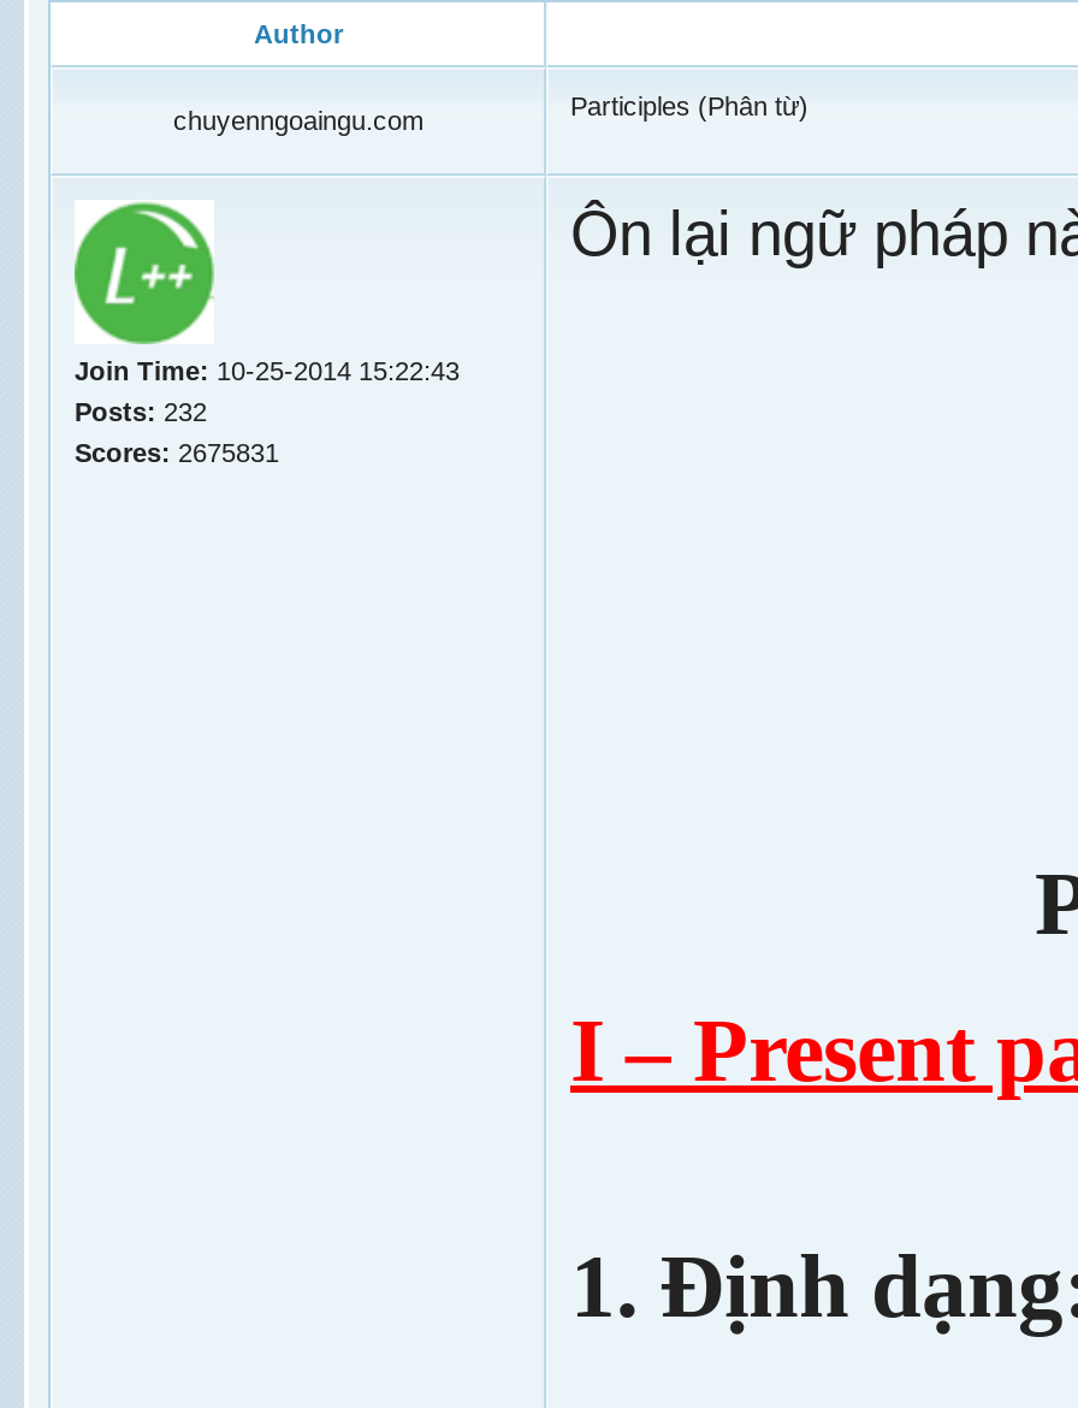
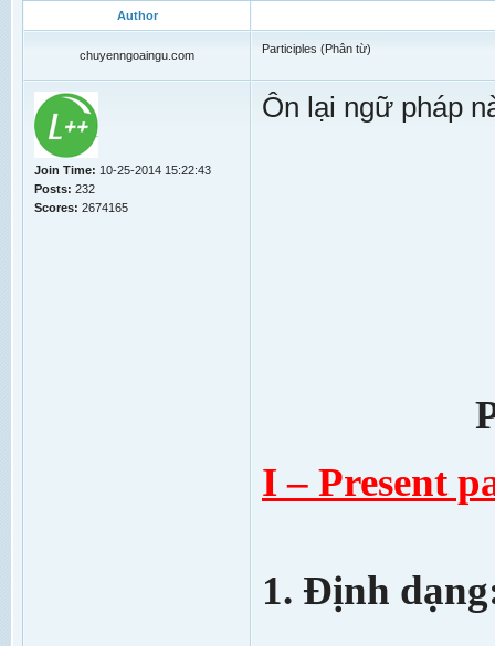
[75,438,279,467] Scores: 2675831 -> [34,201,128,214] Scores: 2674165

